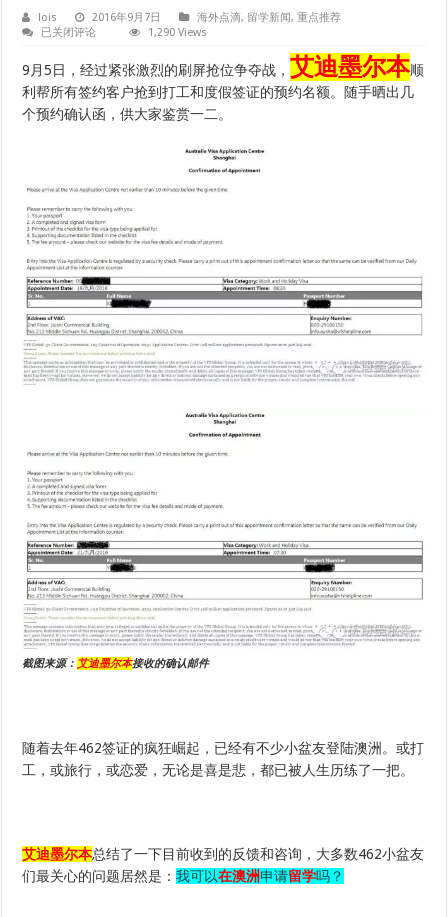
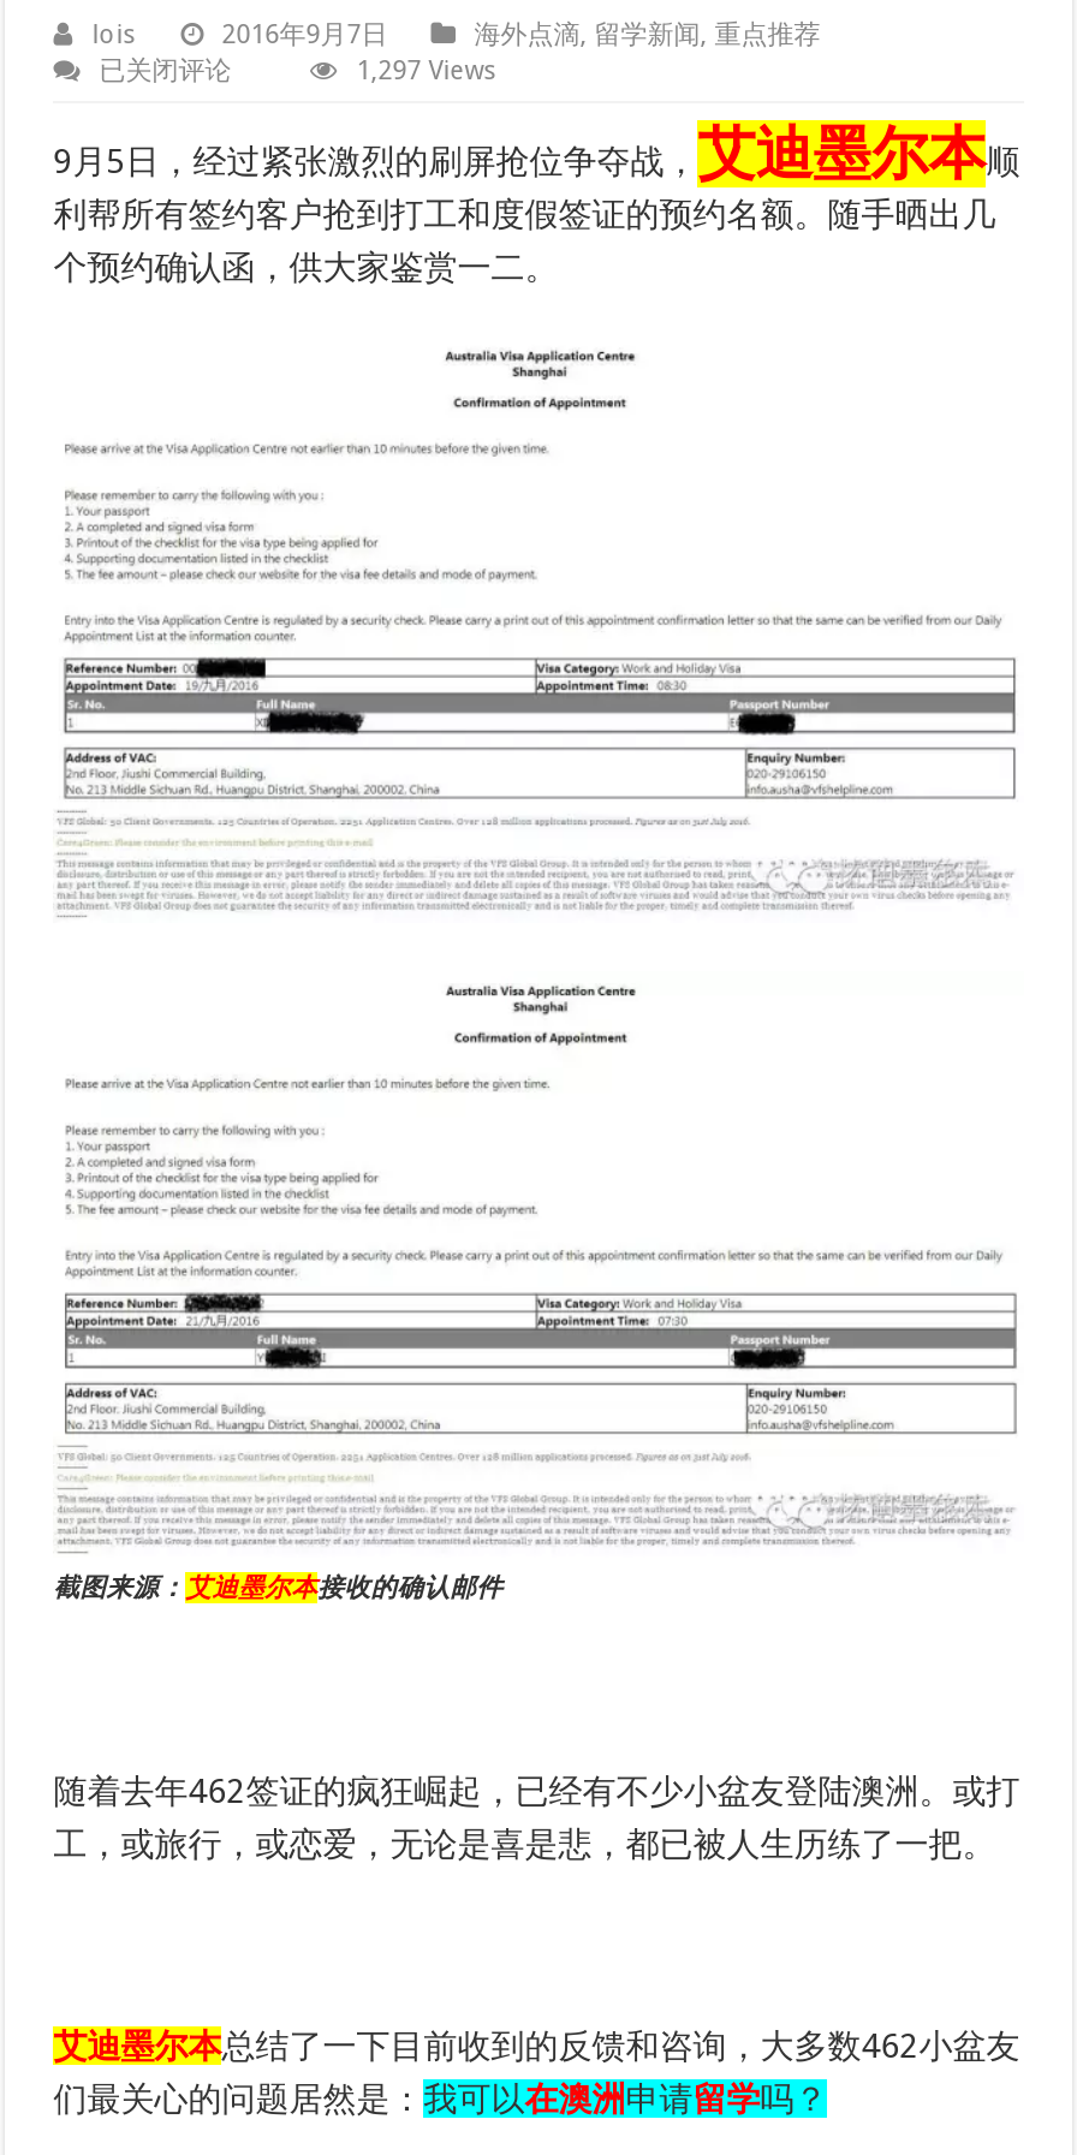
[148,26,207,39] 1,290 Views -> [356,55,498,87] 1,297 Views

